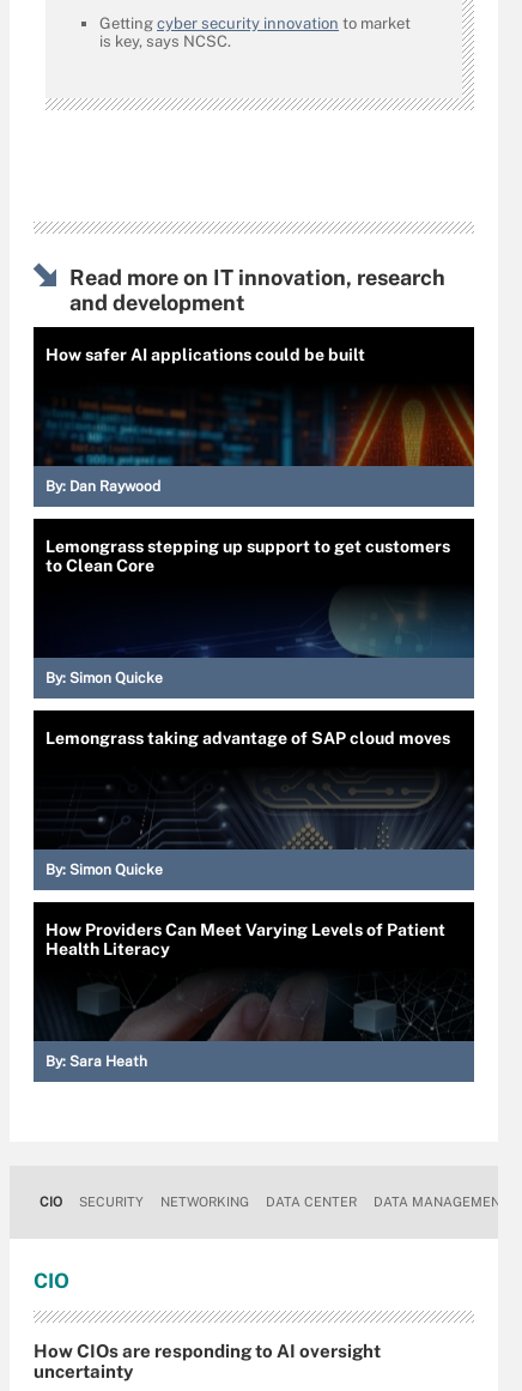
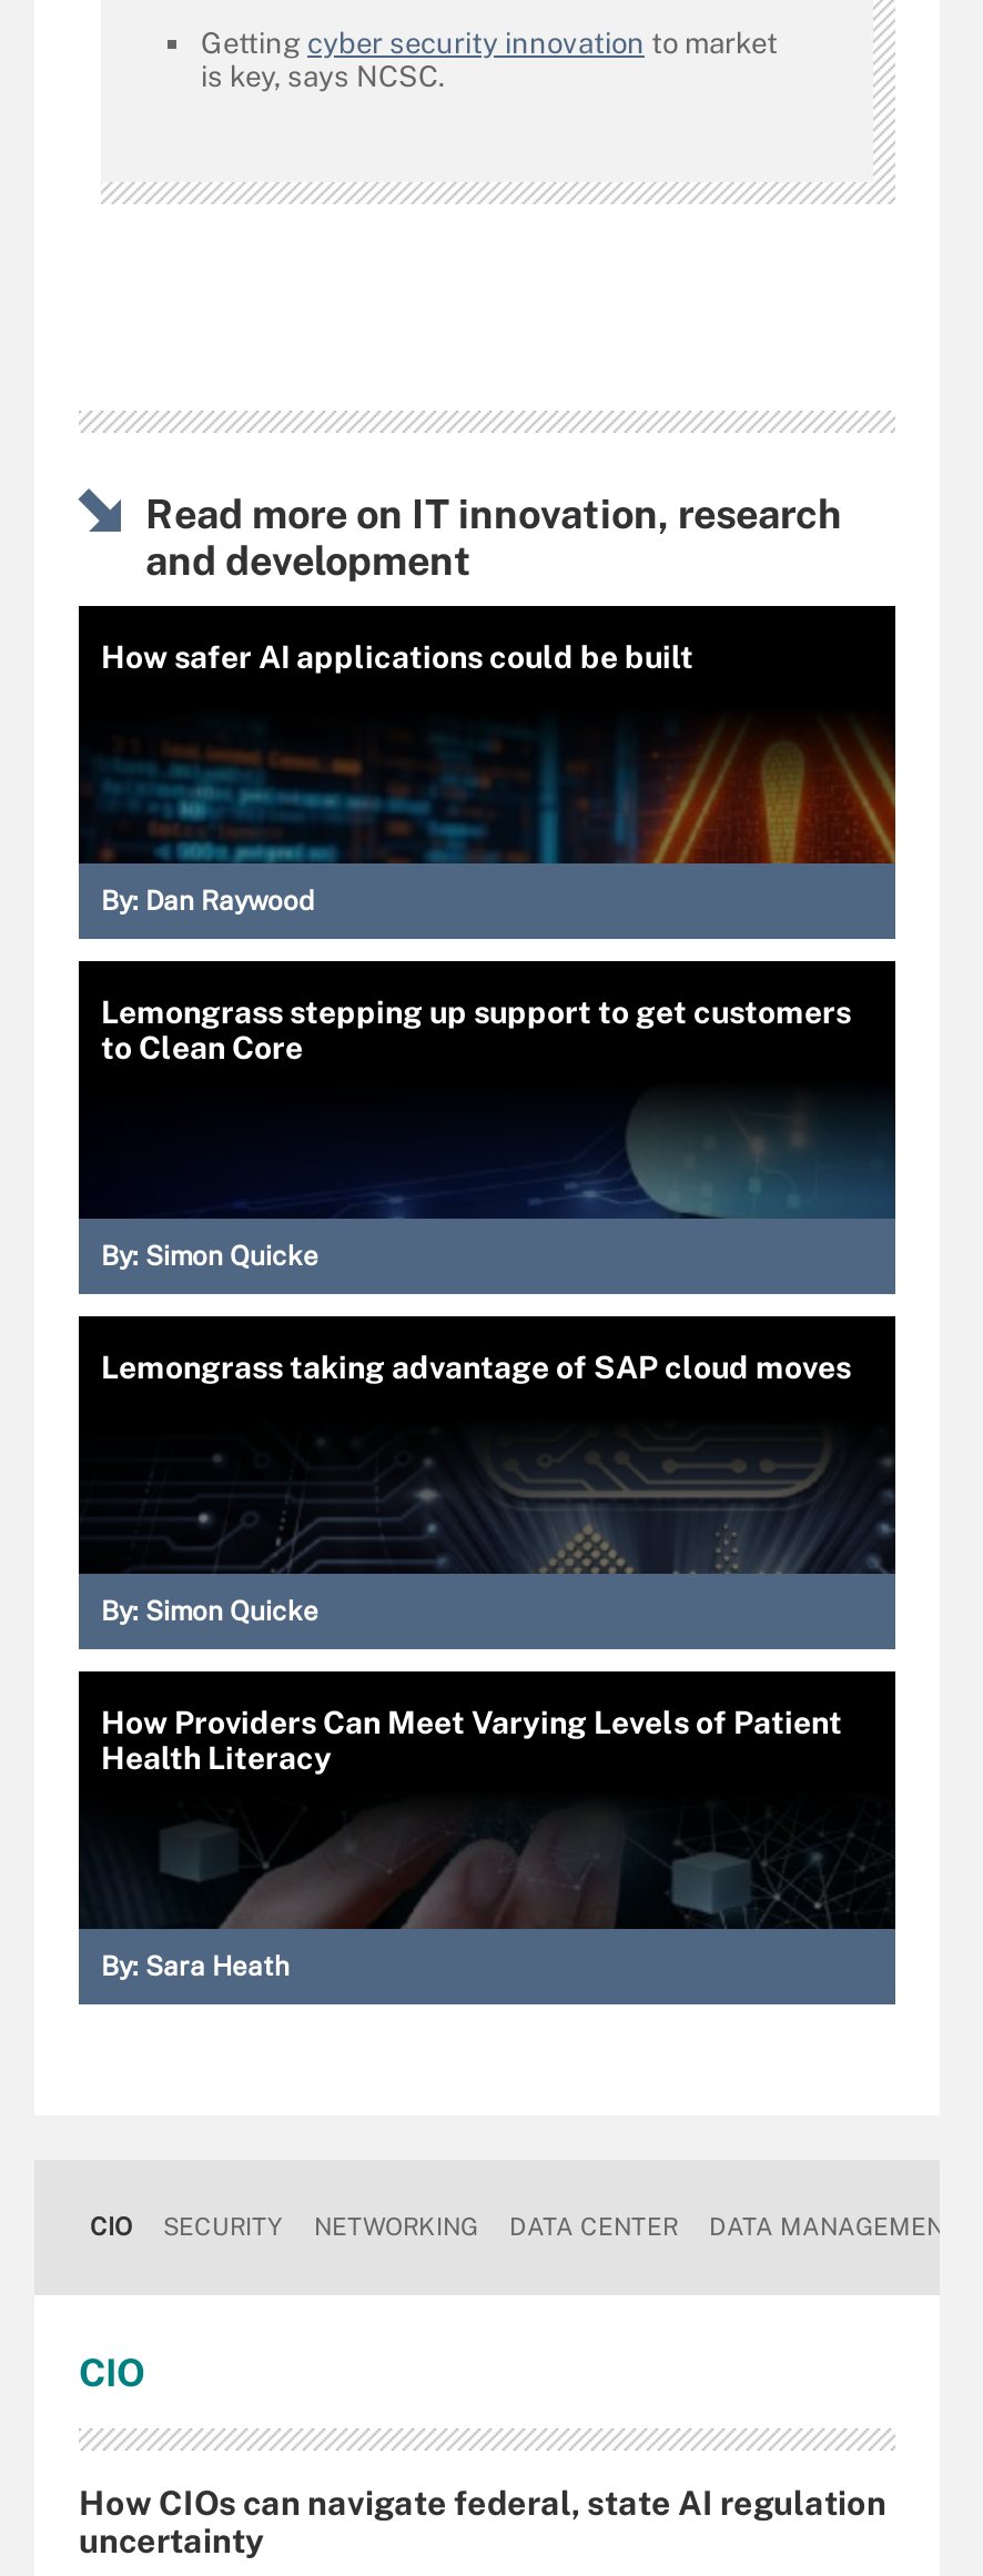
[34,1340,381,1360] How CIOs are responding to AI oversight -> [79,2483,886,2521] How CIOs can navigate federal, state AI regulation

